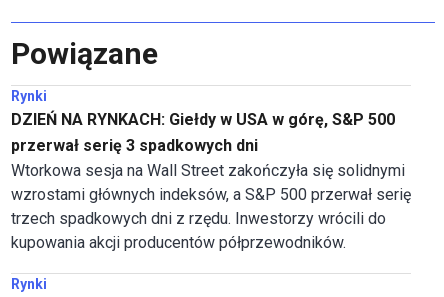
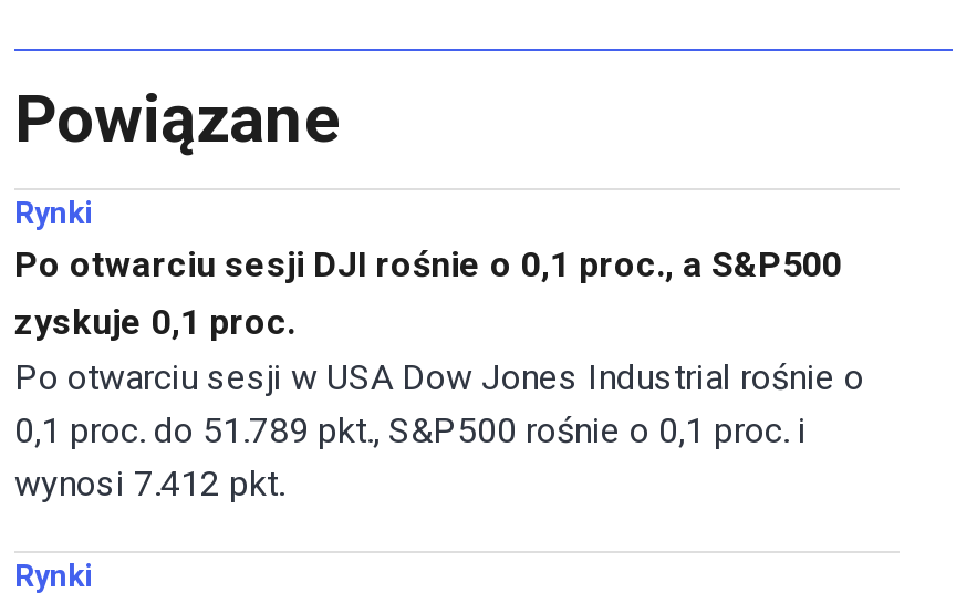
[11,110,411,252] DZIEŃ NA RYNKACH: Giełdy w USA w górę, S&P 500 | przerwał serię 3 spadkowych dni | Wtorkowa sesja na Wall Street zakończyła się solidnymi | wzrostami głównych indeksów, a S&P 500 przerwał serię | trzech spadkowych dni z rzędu. Inwestorzy wrócili do | kupowania akcji producentów półprzewodników. -> [14,243,864,505] Po otwarciu sesji DJI rośnie o 0,1 proc., a S&P500 | zyskuje 0,1 proc. | Po otwarciu sesji w USA Dow Jones Industrial rośnie o | 0,1 proc. do 51.789 pkt., S&P500 rośnie o 0,1 proc. i | wynosi 7.412 pkt.

